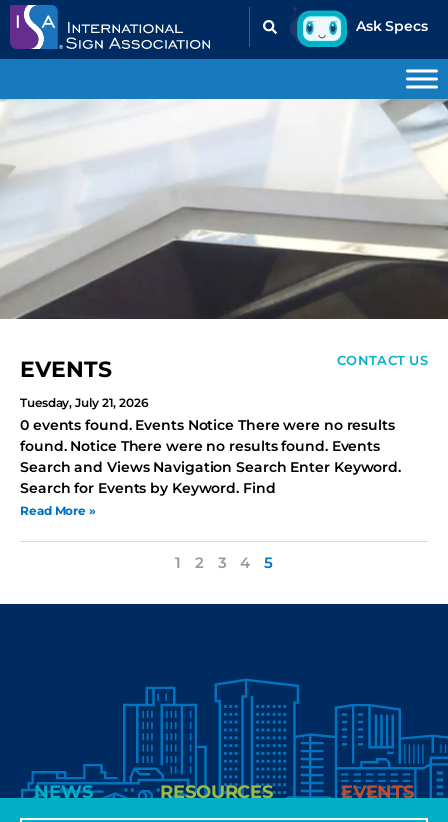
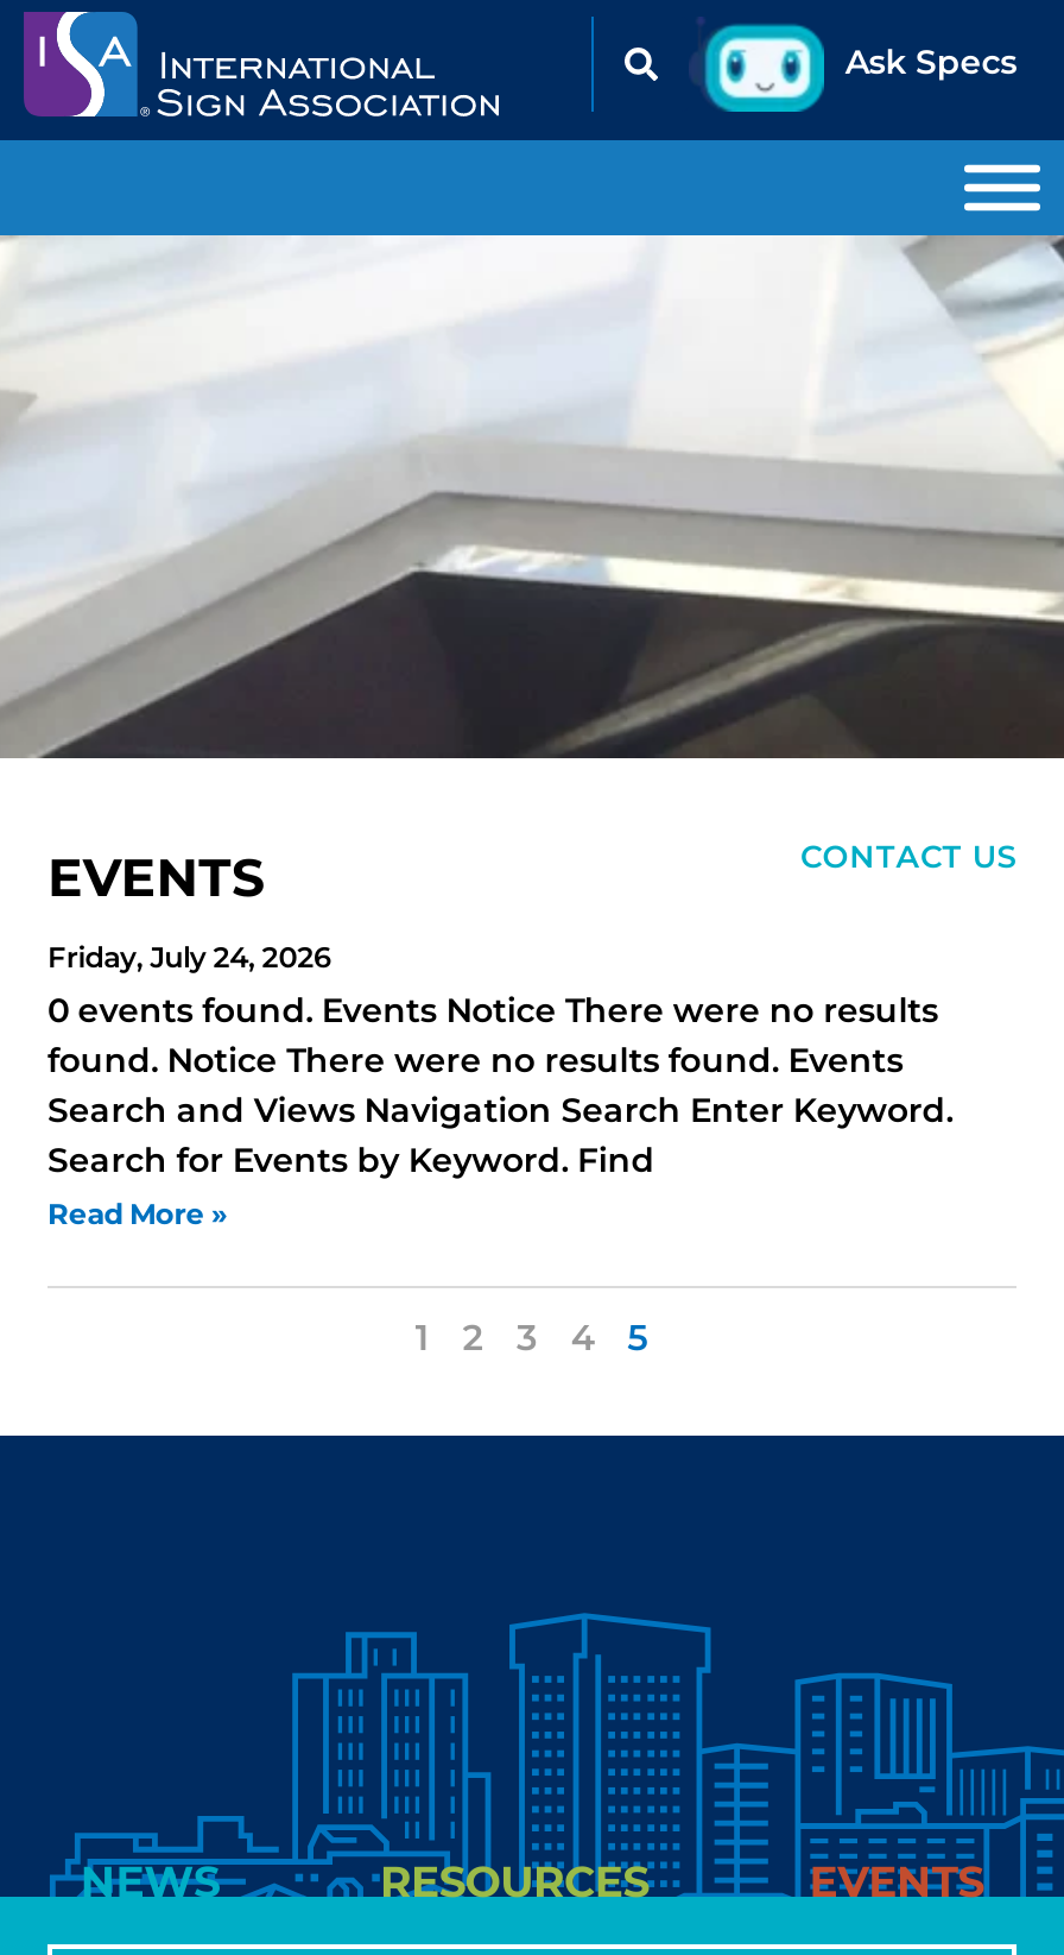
[20,395,149,410] Tuesday, July 21, 2026 -> [47,939,332,975] Friday, July 24, 2026

